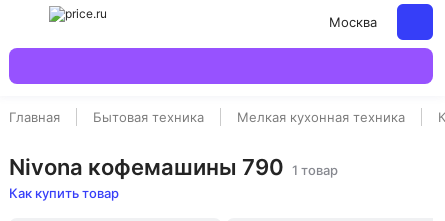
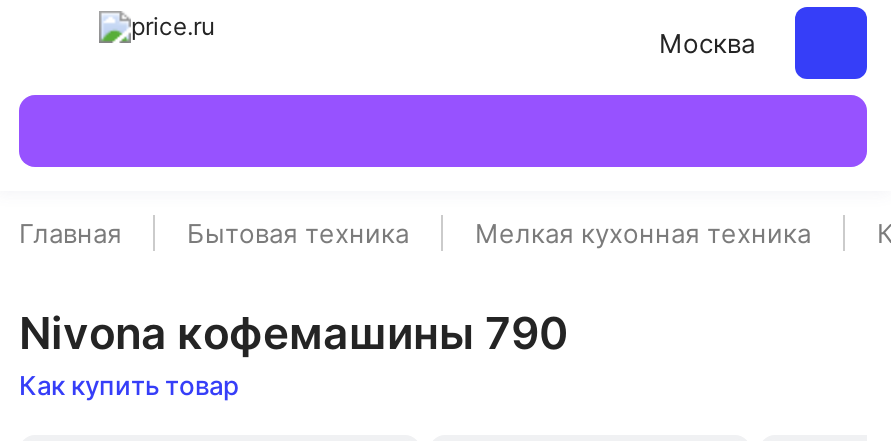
[9,154,338,180] Nivona кофемашины 790 1 товар -> [19,307,569,359] Nivona кофемашины 790

